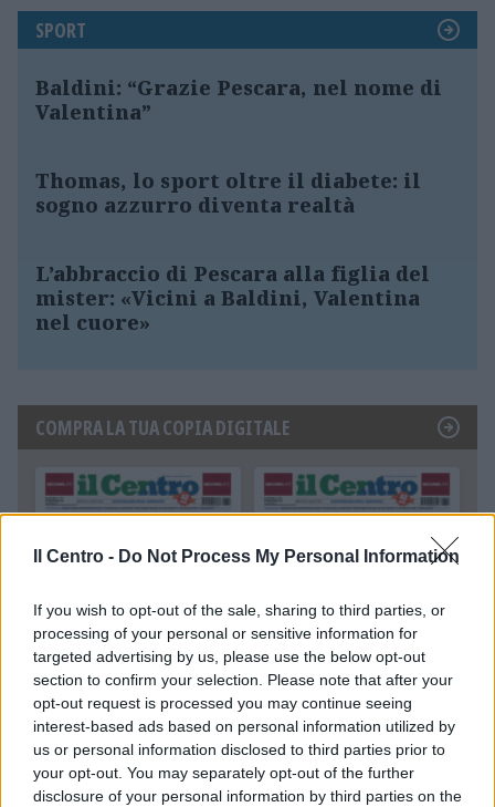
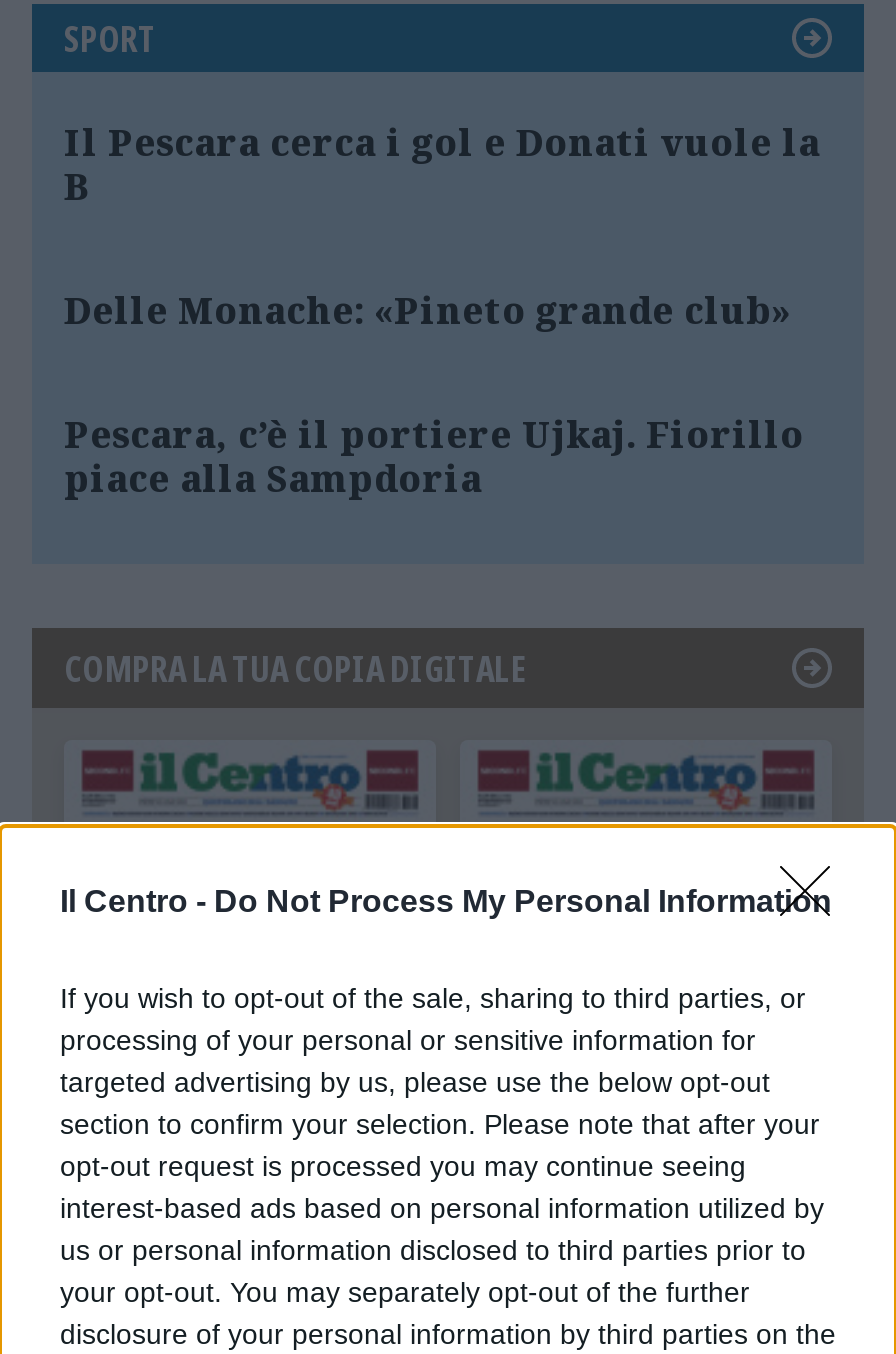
[35,74,442,125] Baldini: “Grazie Pescara, nel nome di | Valentina” -> [64,118,820,210] Il Pescara cerca i gol e Donati vuole la | B
[35,167,421,218] Thomas, lo sport oltre il diabete: il | sogno azzurro diventa realtà -> [64,286,790,334] Delle Monache: «Pineto grande club»
[35,260,430,336] L’abbraccio di Pescara alla figlia del | mister: «Vicini a Baldini, Valentina | nel cuore» -> [64,410,804,502] Pescara, c’è il portiere Ujkaj. Fiorillo | piace alla Sampdoria

